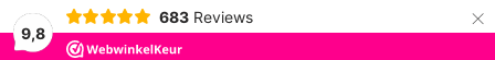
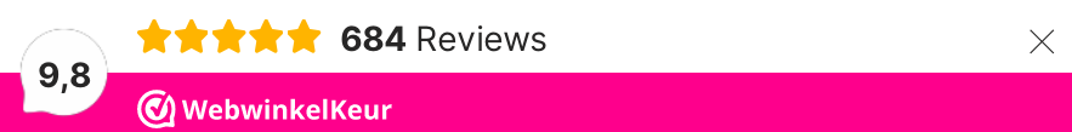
[159,7,253,26] 683 Reviews -> [340,16,547,57] 684 Reviews

